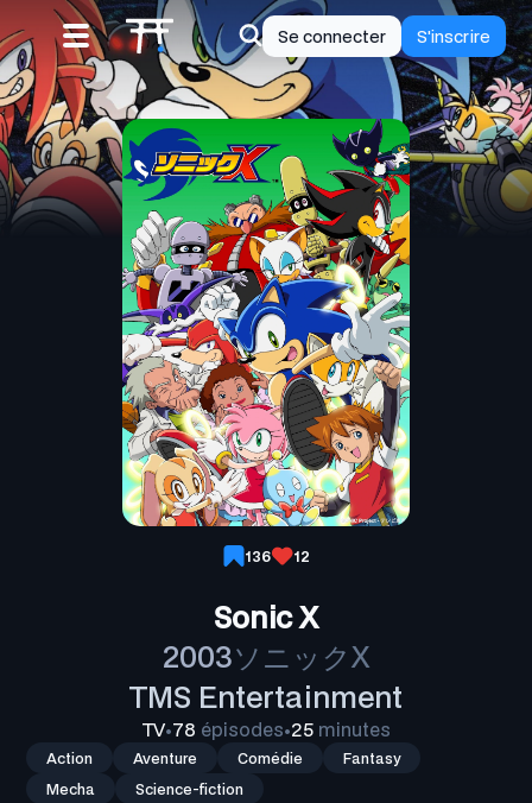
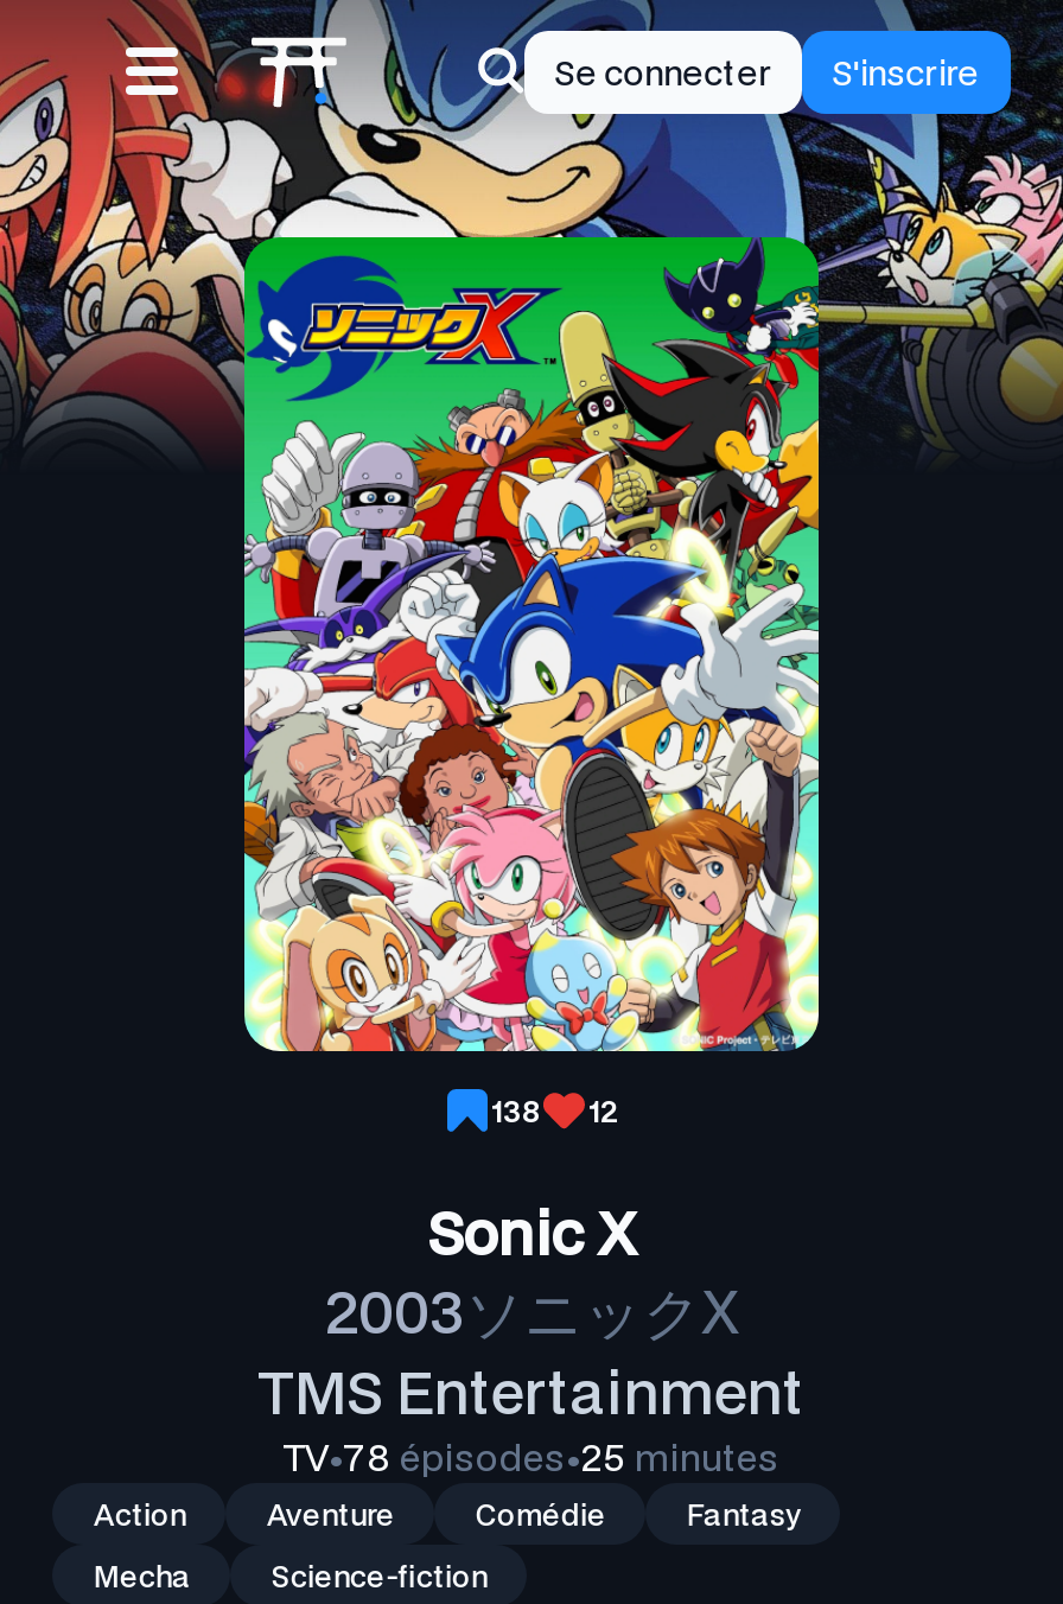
[246,546,310,566] 136 12 -> [491,1091,619,1132] 138 12

